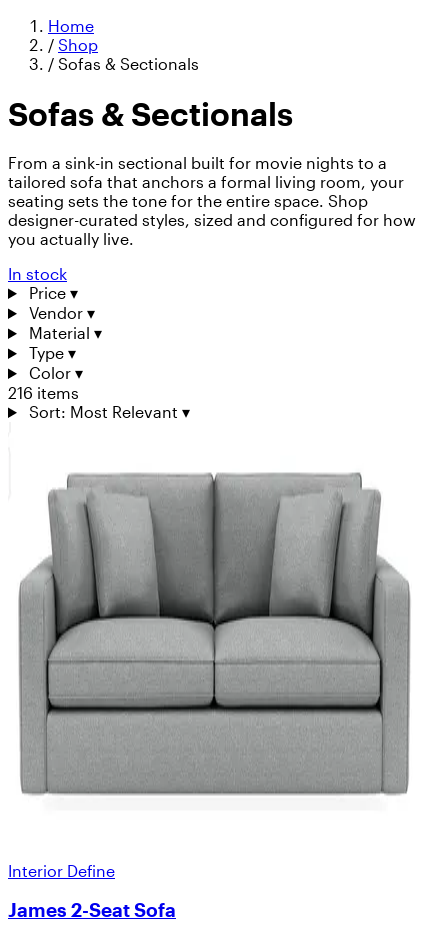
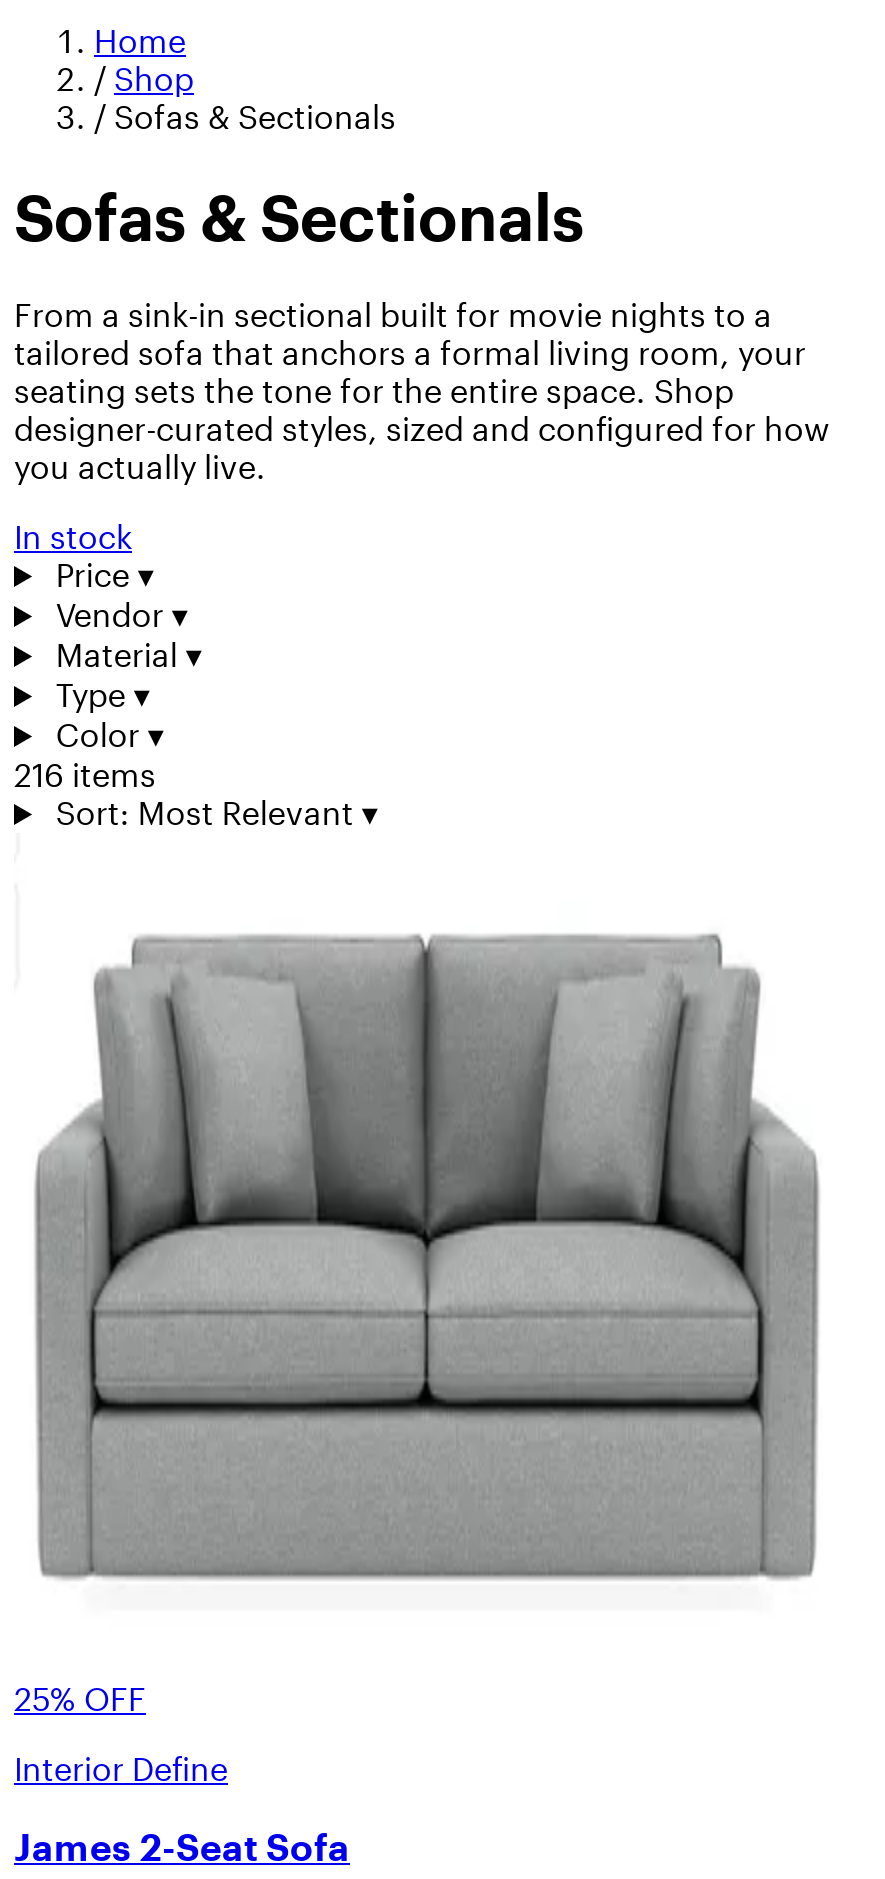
none -> [14,1679,146,1717] 25% OFF

